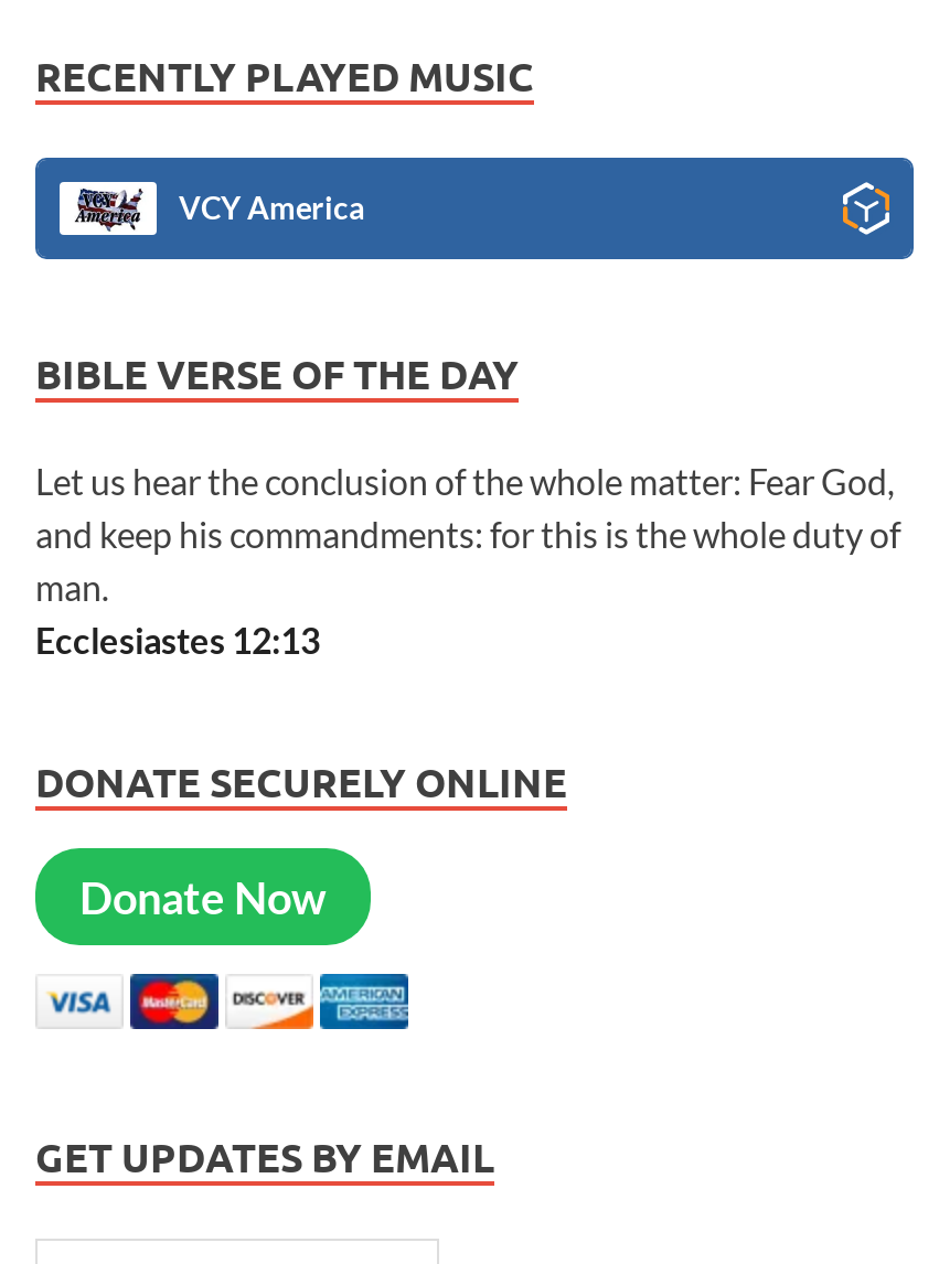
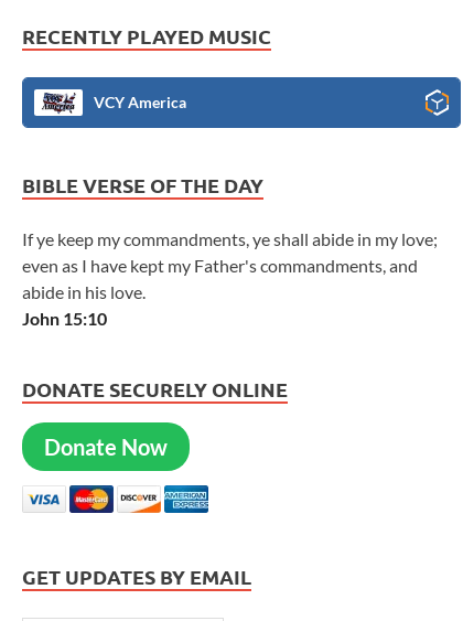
[35,460,900,661] Let us hear the conclusion of the whole matter: Fear God, | and keep his commandments: for this is the whole duty of | man. | Ecclesiastes 12:13 -> [22,228,438,329] If ye keep my commandments, ye shall abide in my love; | even as I have kept my Father's commandments, and | abide in his love. | John 15:10

